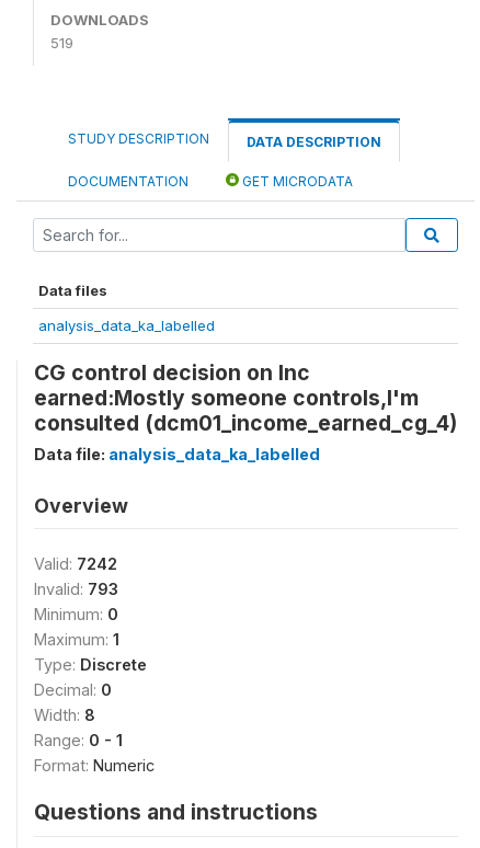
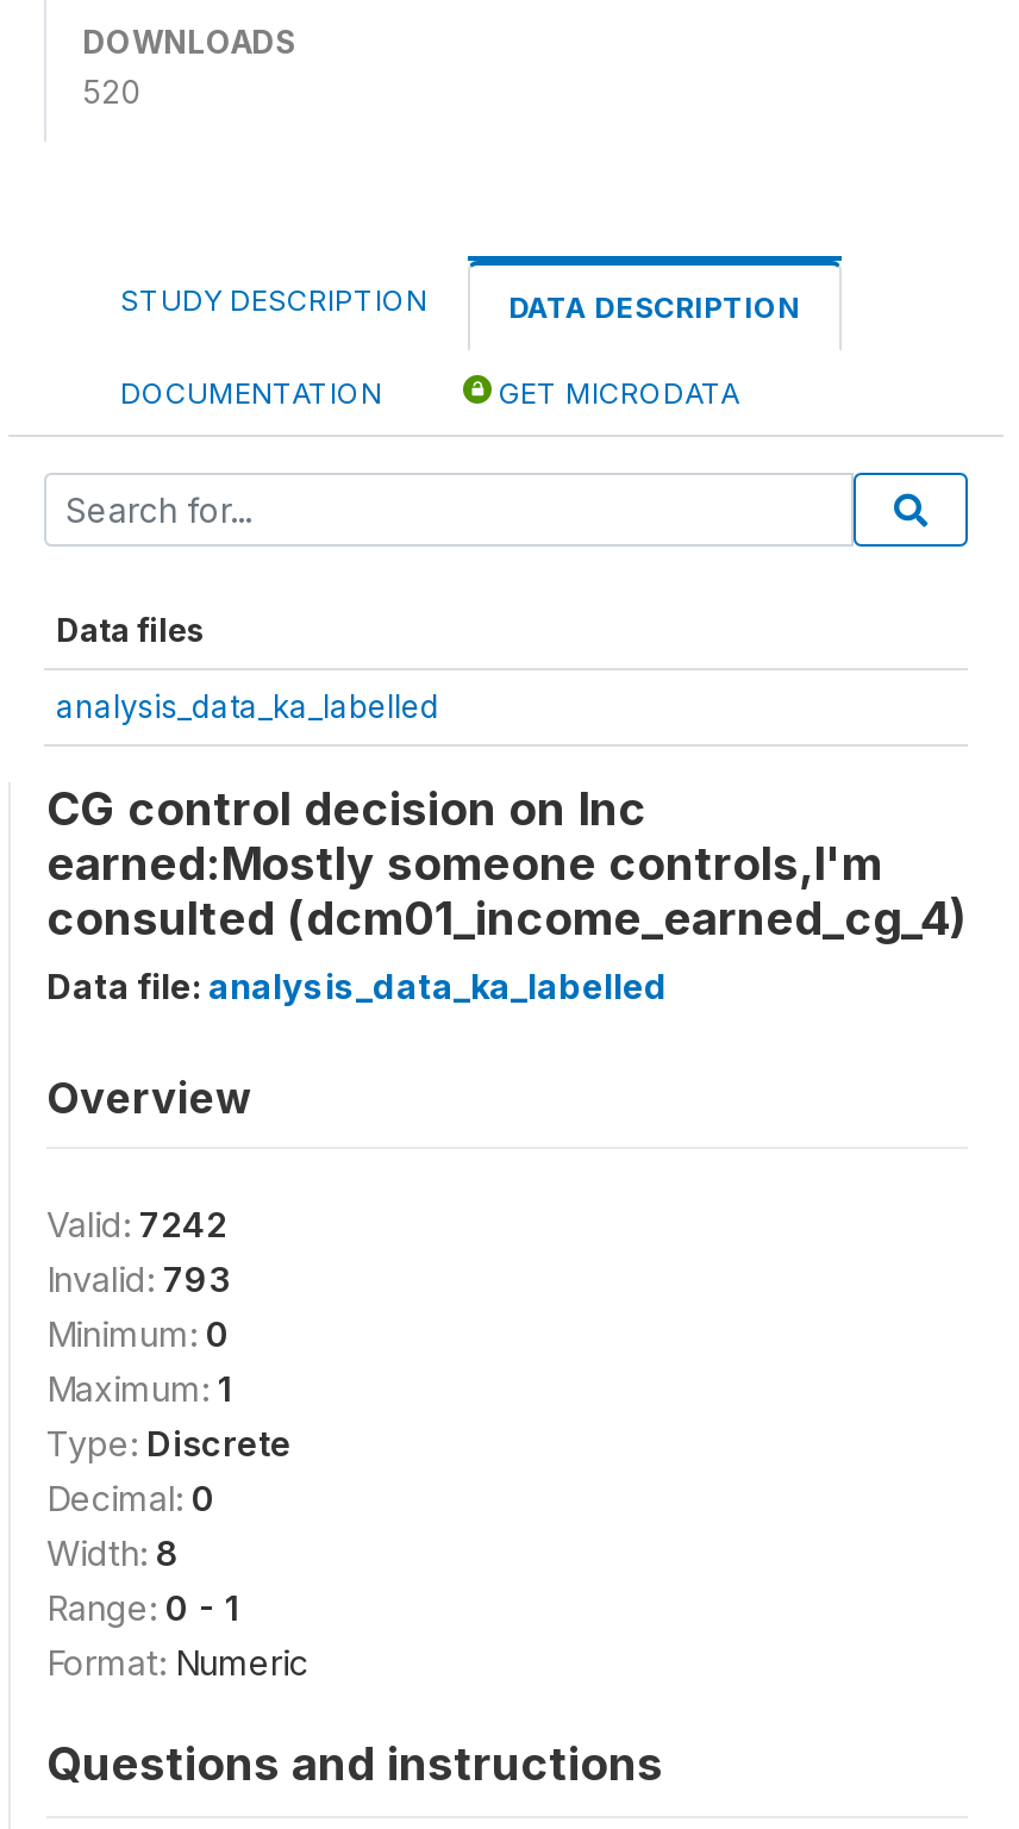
[50,33,73,51] 519 -> [82,71,139,110] 520

